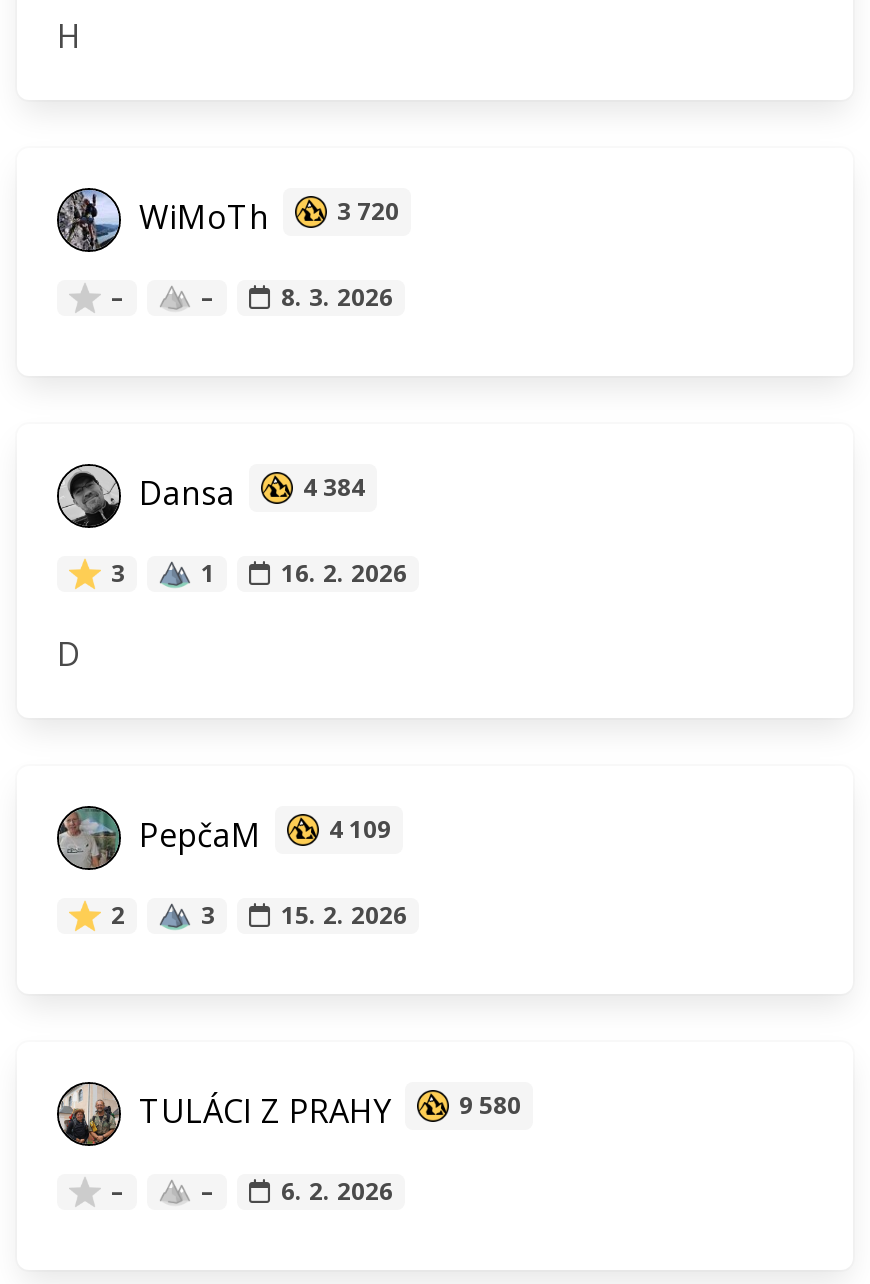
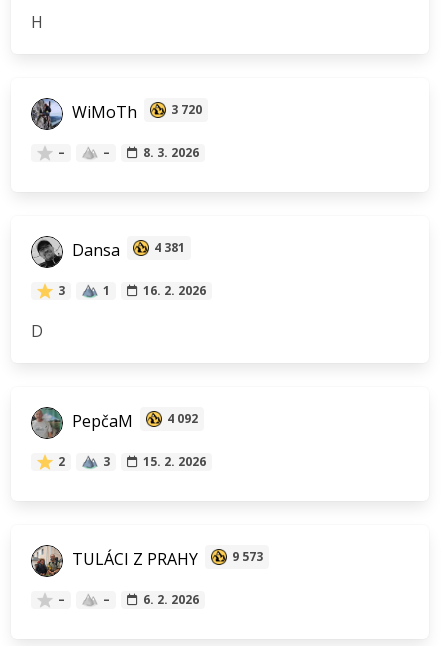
[303,471,365,505] 4 384 -> [154,239,185,256] 4 381
[131,813,391,857] PepčaM 4 109 -> [68,410,198,432] PepčaM 4 092
[131,1089,521,1133] TULÁCI Z PRAHY 9 580 -> [68,548,263,570] TULÁCI Z PRAHY 9 573

